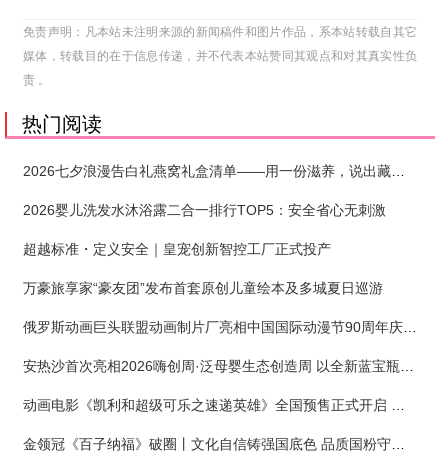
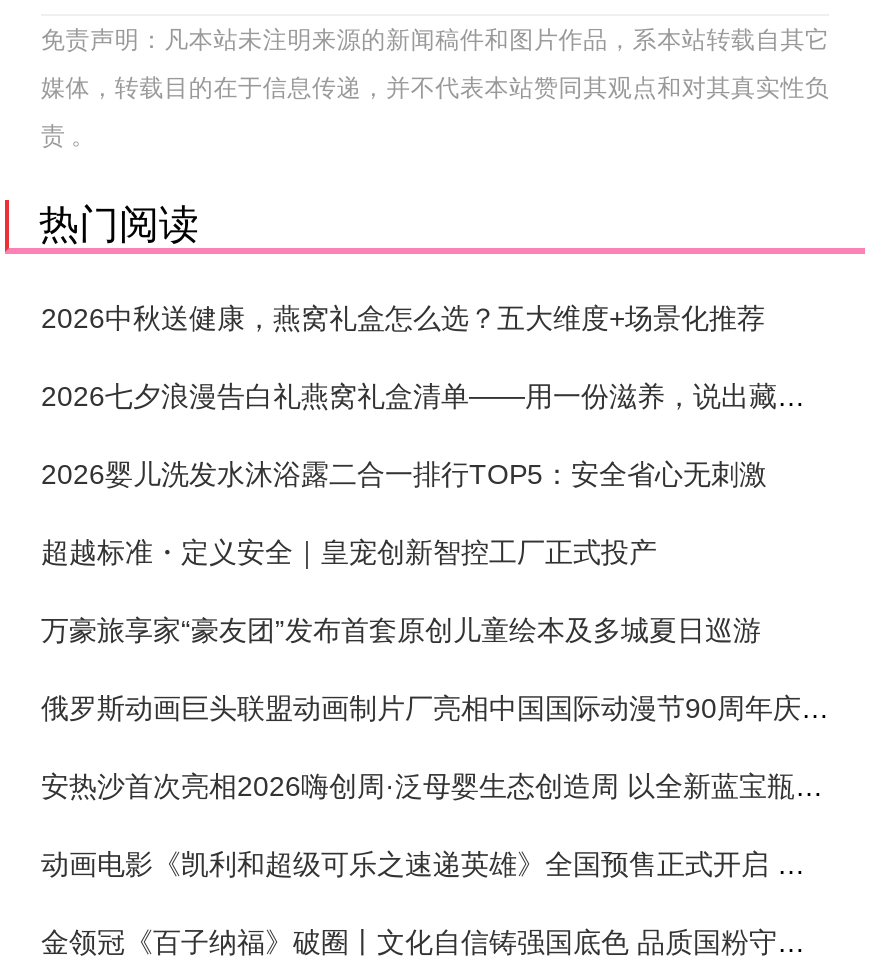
none -> [41,302,765,334] 2026中秋送健康，燕窝礼盒怎么选？五大维度+场景化推荐

